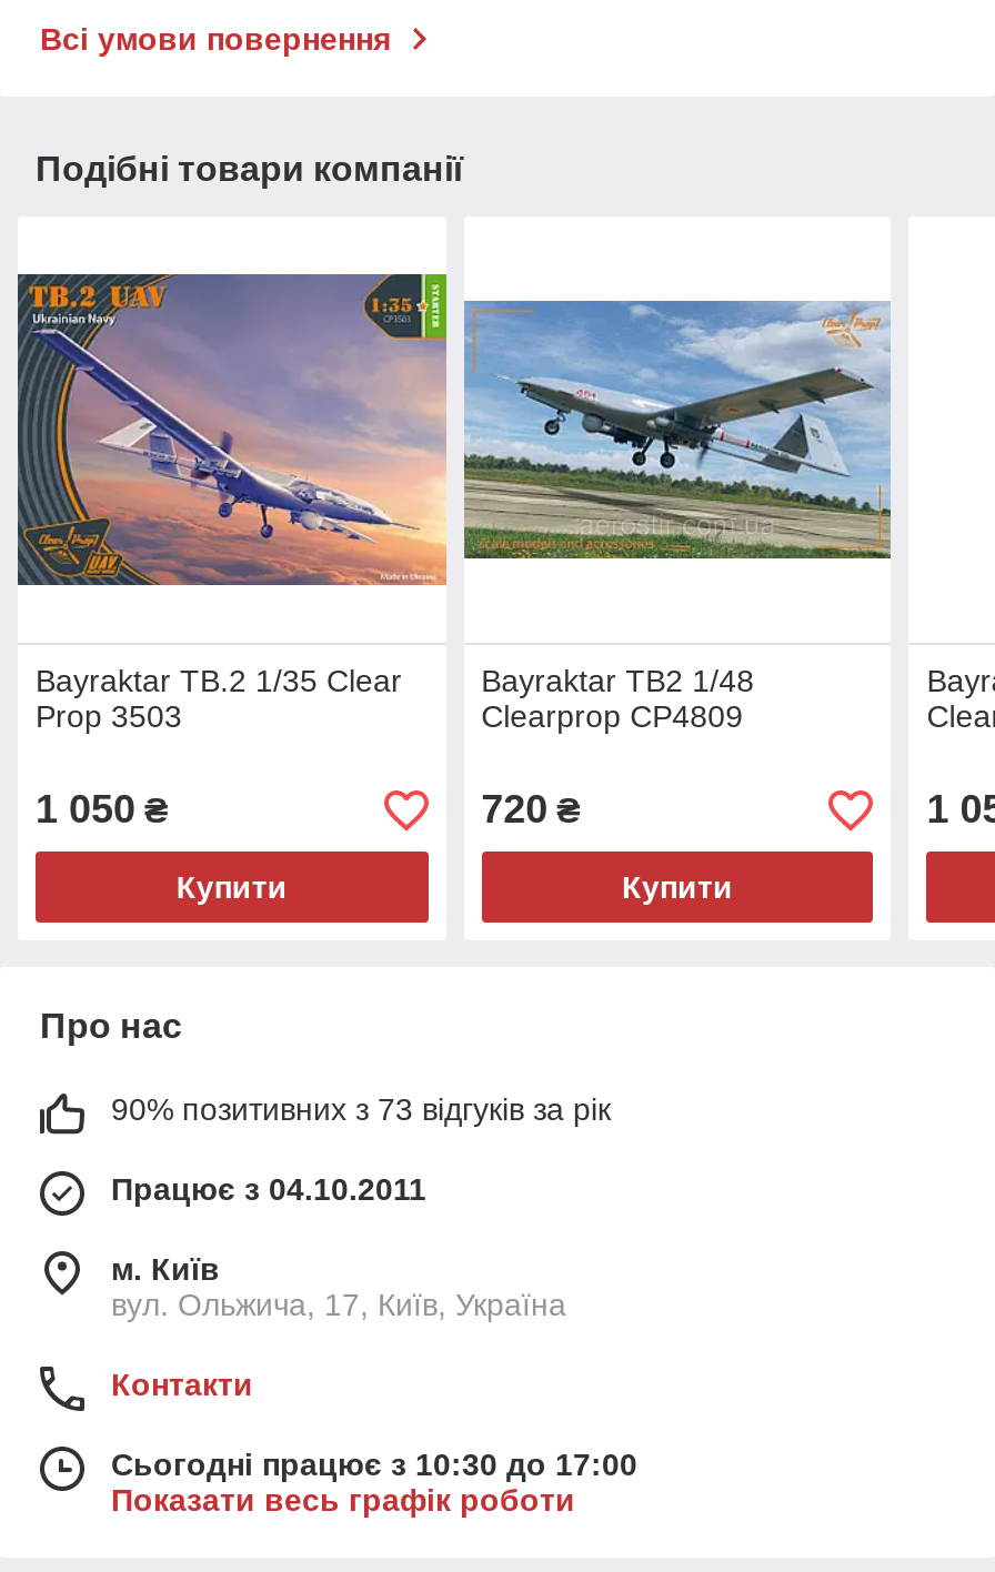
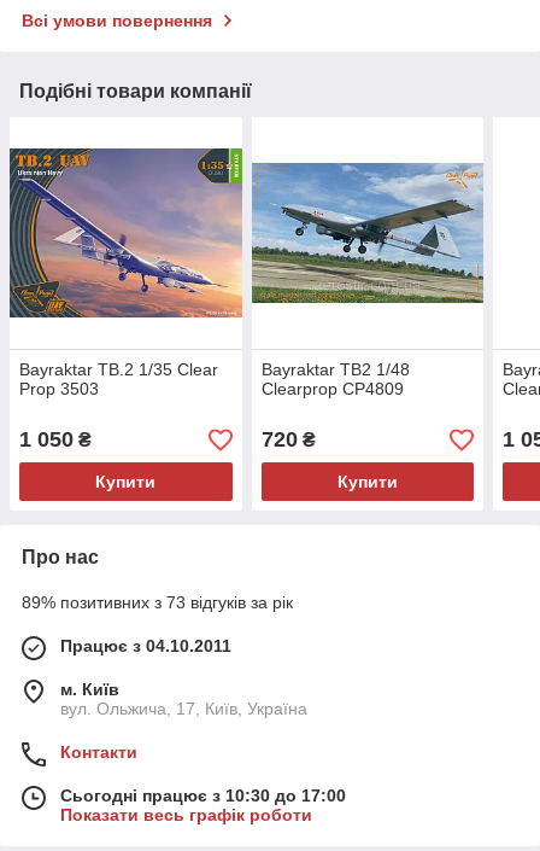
[111,1092,611,1128] 90% позитивних з 73 відгуків за рік -> [22,593,293,612] 89% позитивних з 73 відгуків за рік

